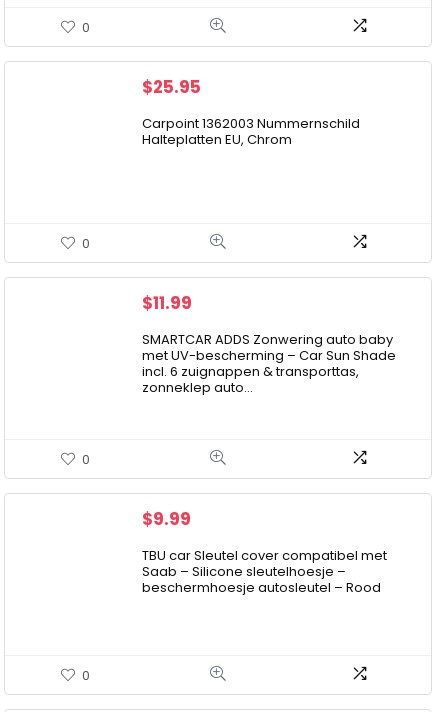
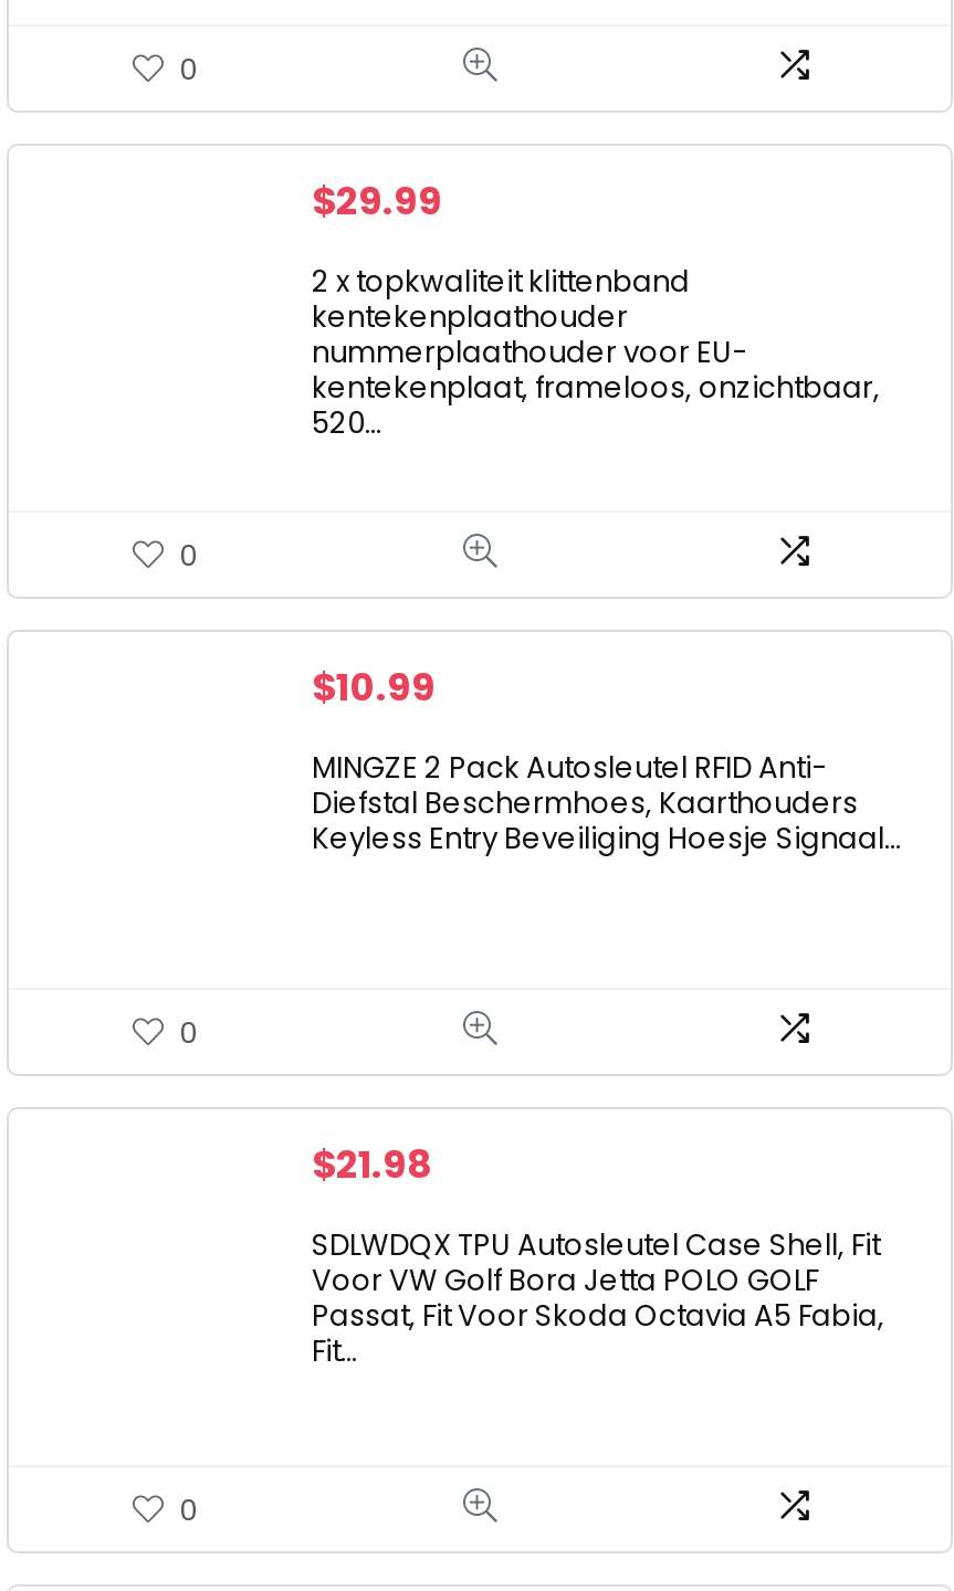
[142,75,201,99] $25.95 -> [312,175,442,228] $29.99
[142,114,360,149] Carpoint 1362003 Nummernschild | Halteplatten EU, Chrom -> [312,261,880,444] 2 x topkwaliteit klittenband | kentekenplaathouder | nummerplaathouder voor EU- | kentekenplaat, frameloos, onzichtbaar, | 520…
[142,291,192,315] $11.99 -> [312,661,436,714] $10.99
[142,330,396,397] SMARTCAR ADDS Zonwering auto baby | met UV-bescherming – Car Sun Shade | incl. 6 zuignappen & transporttas, | zonneklep auto… -> [312,747,904,860] MINGZE 2 Pack Autosleutel RFID Anti- | Diefstal Beschermhoes, Kaarthouders | Keyless Entry Beveiliging Hoesje Signaal…
[142,507,191,531] $9.99 -> [312,1138,431,1191] $21.98
[142,546,387,597] TBU car Sleutel cover compatibel met | Saab – Silicone sleutelhoesje – | beschermhoesje autosleutel – Rood -> [312,1224,884,1372] SDLWDQX TPU Autosleutel Case Shell, Fit | Voor VW Golf Bora Jetta POLO GOLF | Passat, Fit Voor Skoda Octavia A5 Fabia, | Fit…

